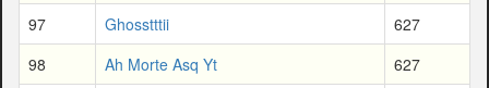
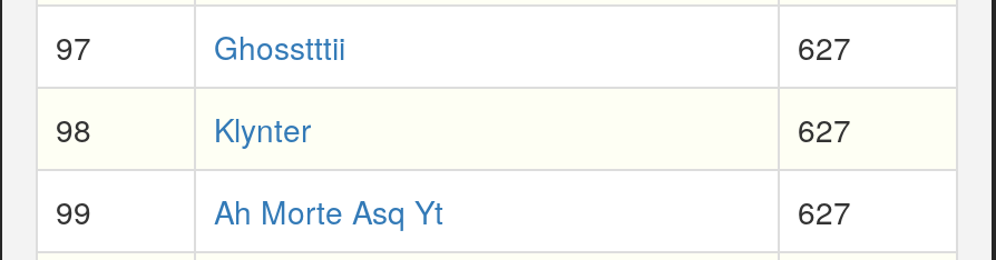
none -> [56,106,851,232] Klynter | 627 | 99

